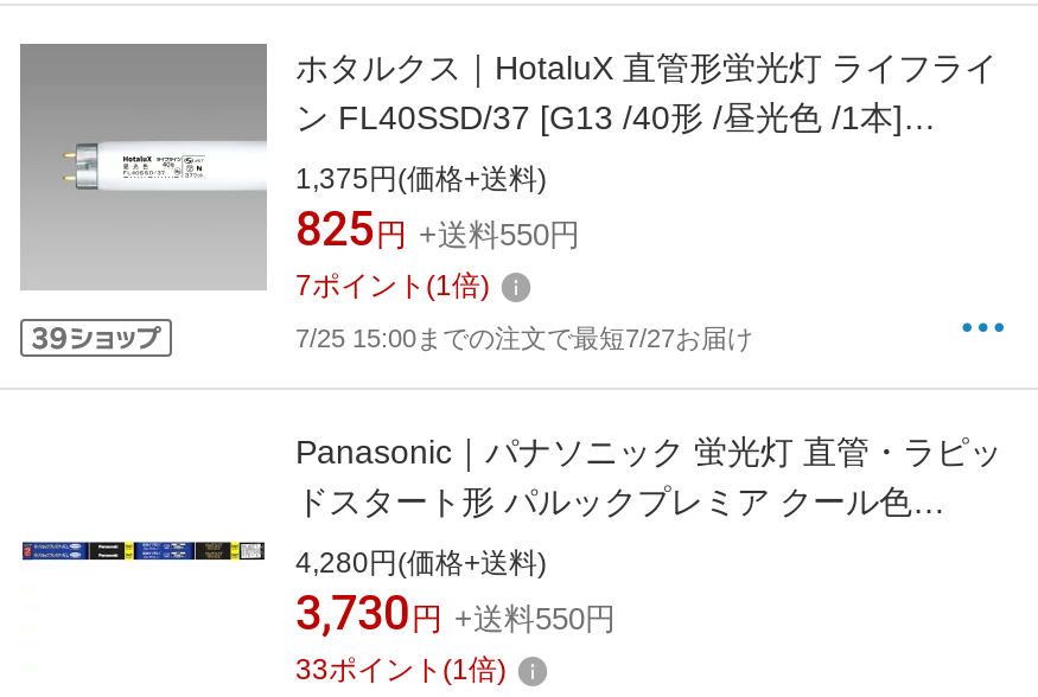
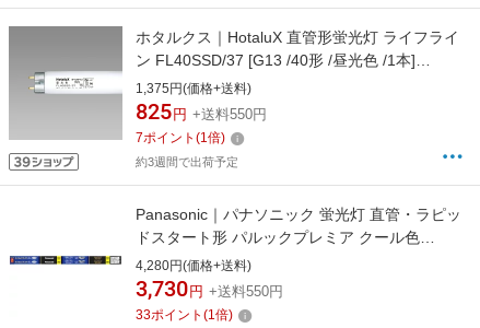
[295,324,753,352] 7/25 15:00までの注文で最短7/27お届け -> [136,155,238,168] 約3週間で出荷予定

